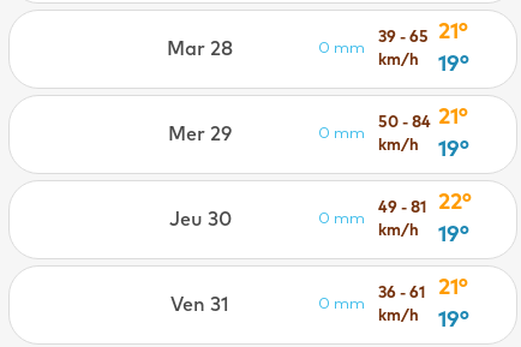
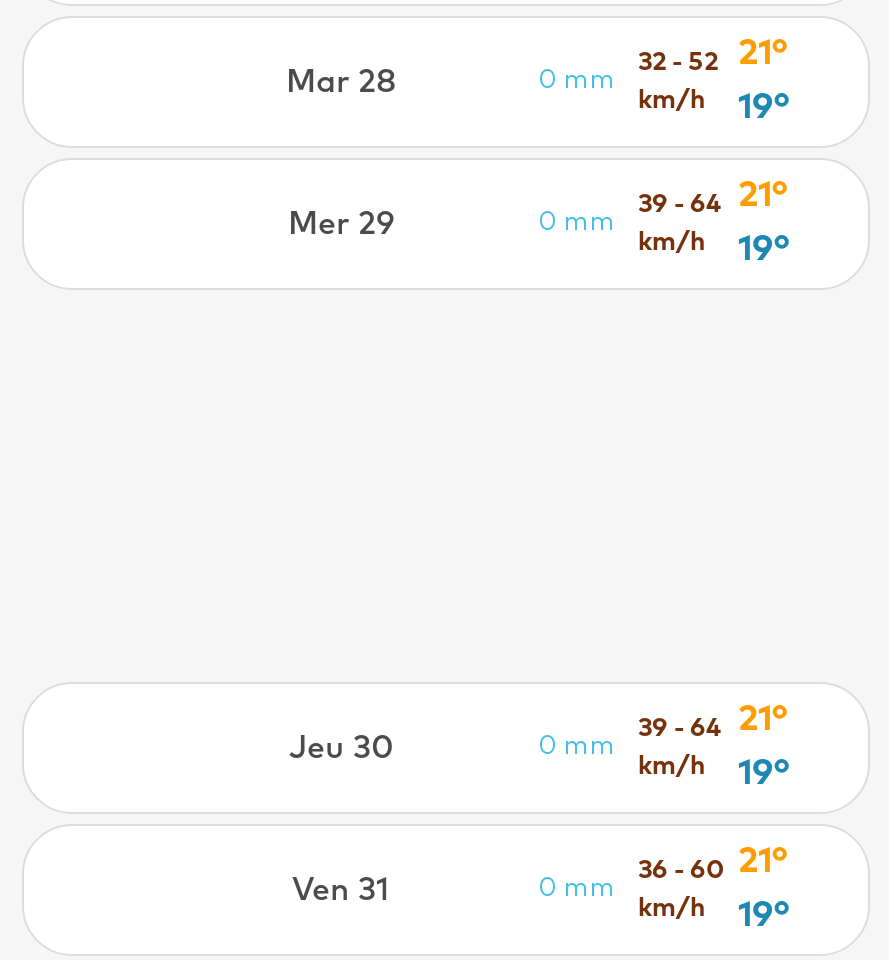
[378,21,468,45] 39 - 65 21° -> [638,36,788,76] 32 - 52 21°
[378,107,468,131] 50 - 84 21° -> [638,178,788,218] 39 - 64 21°
[438,192,472,213] 22° -> [738,702,788,738] 21°
[378,200,426,216] 49 - 81 -> [638,716,722,742] 39 - 64
[378,277,468,301] 36 - 61 21° -> [638,844,788,884] 36 - 60 21°

